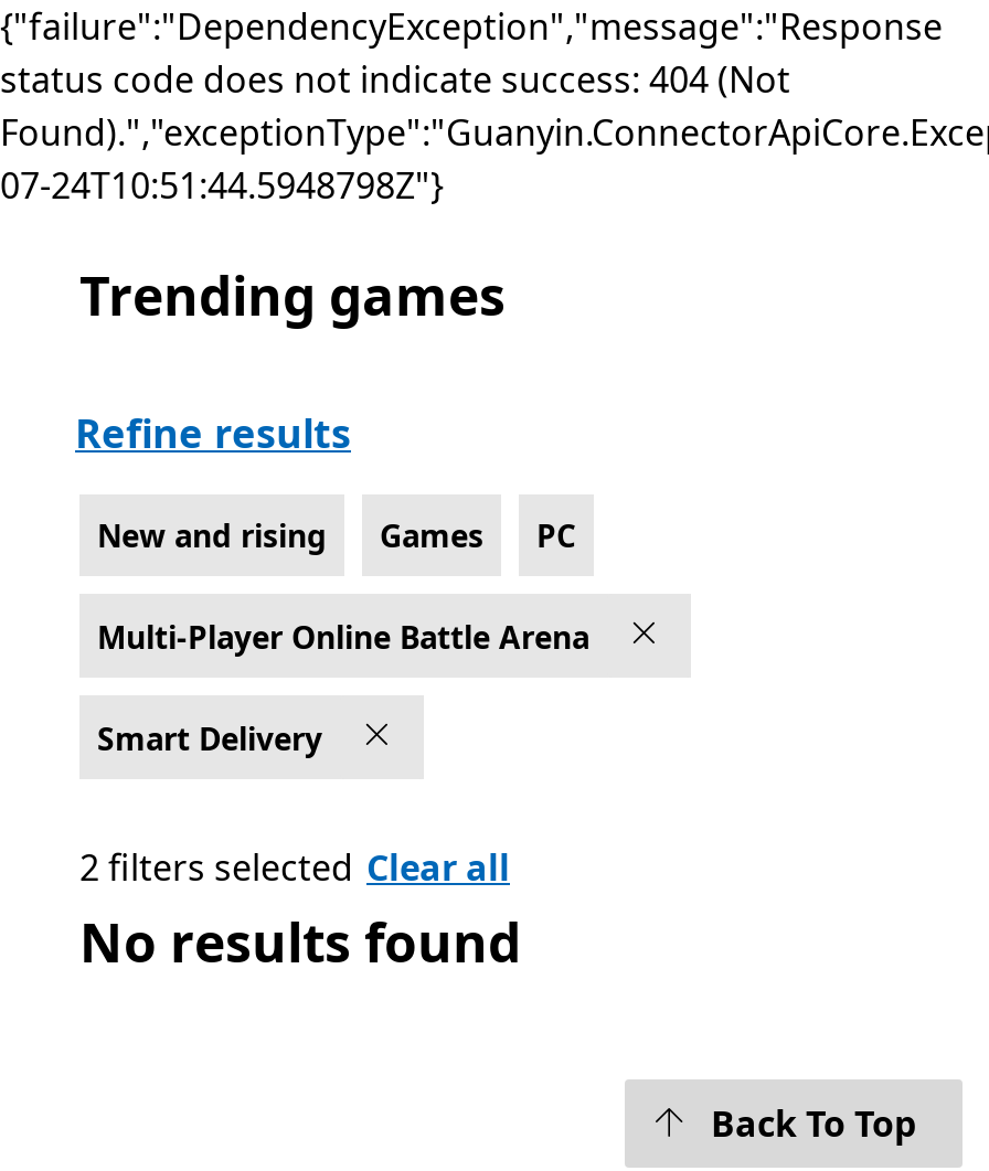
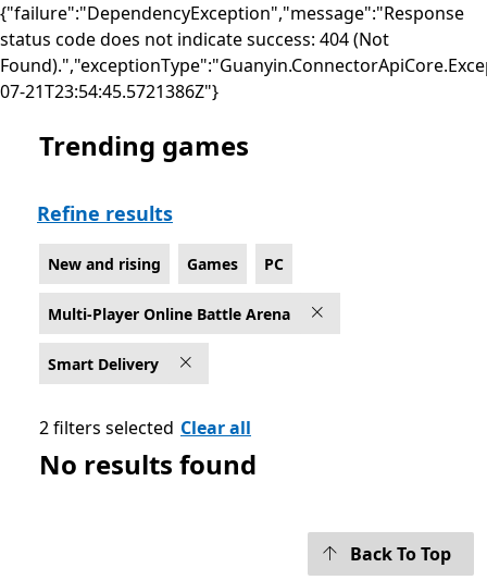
[0,161,444,210] 07-24T10:51:44.5948798Z"} -> [0,79,218,103] 07-21T23:54:45.5721386Z"}

